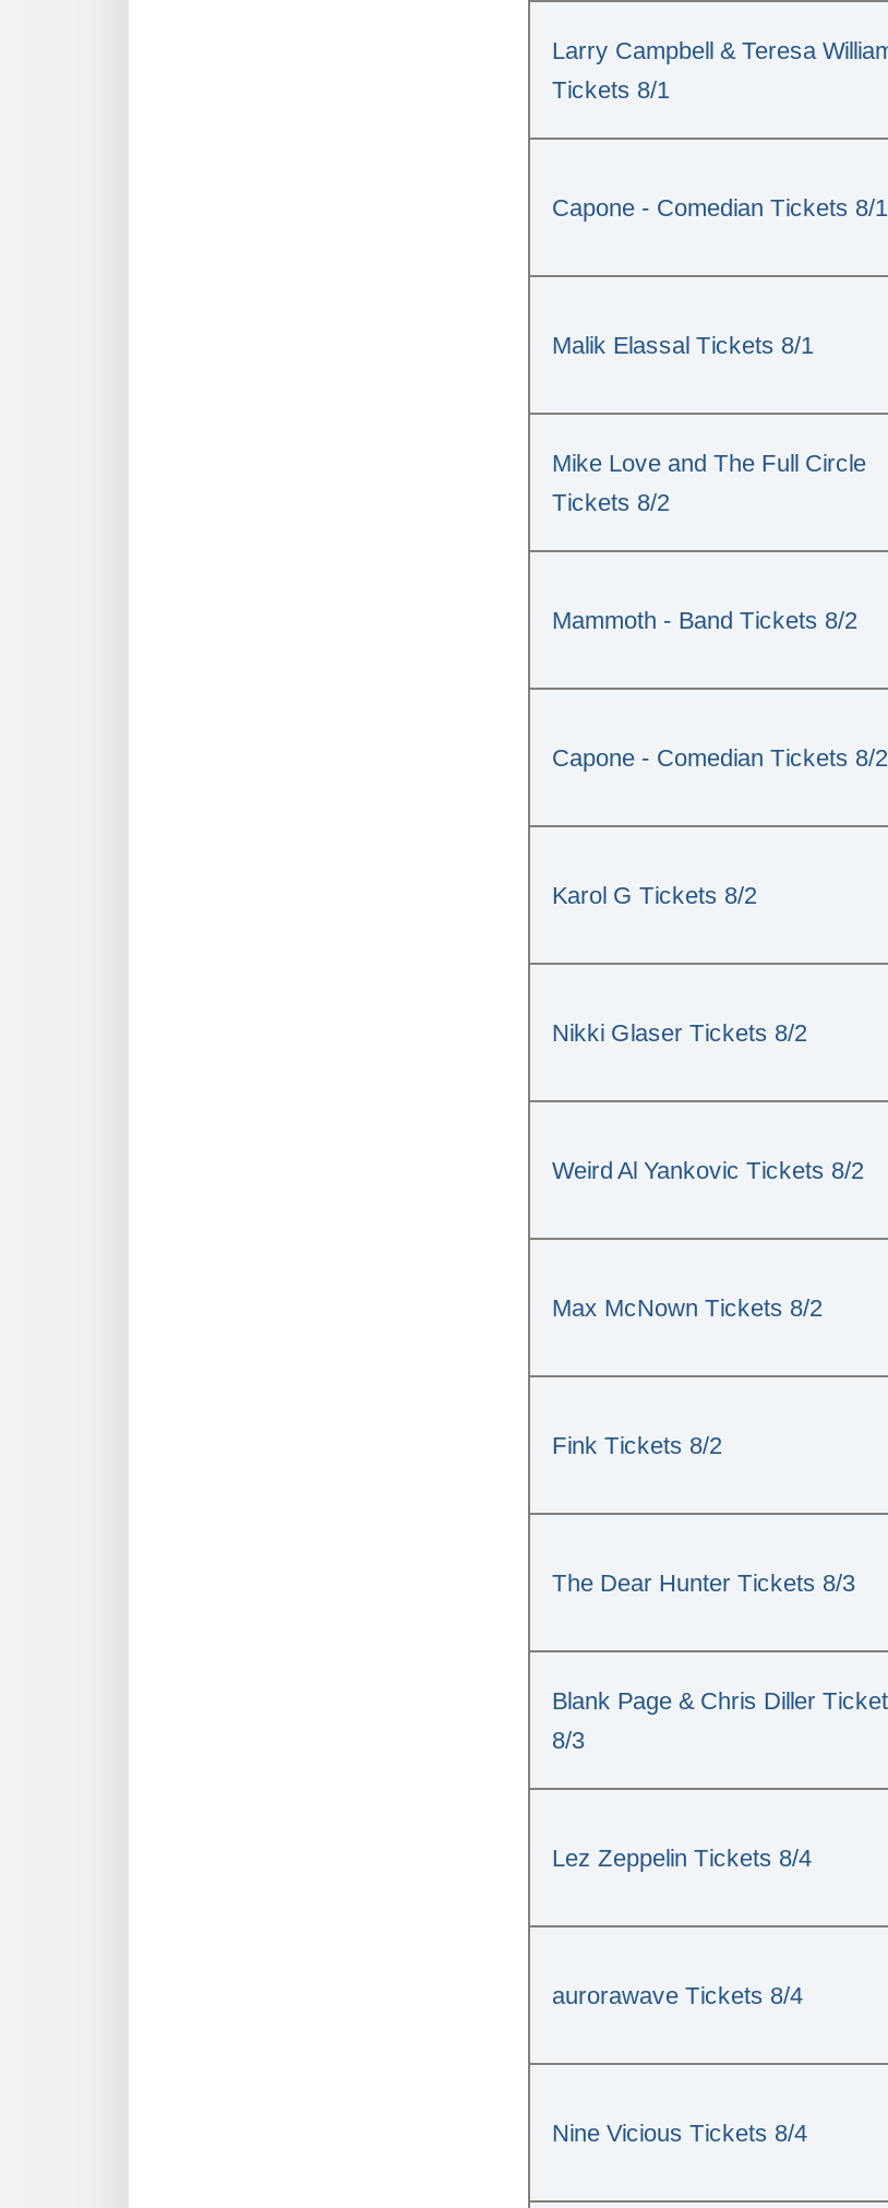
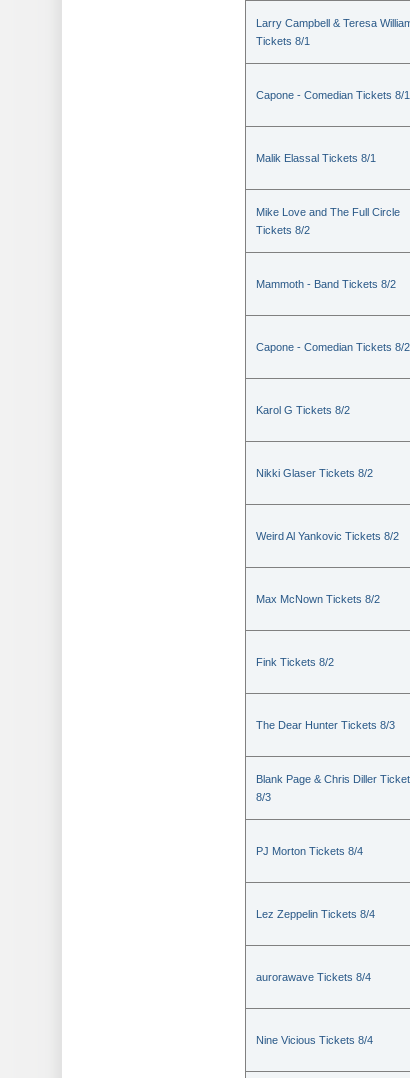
none -> [256,845,363,857] PJ Morton Tickets 8/4

